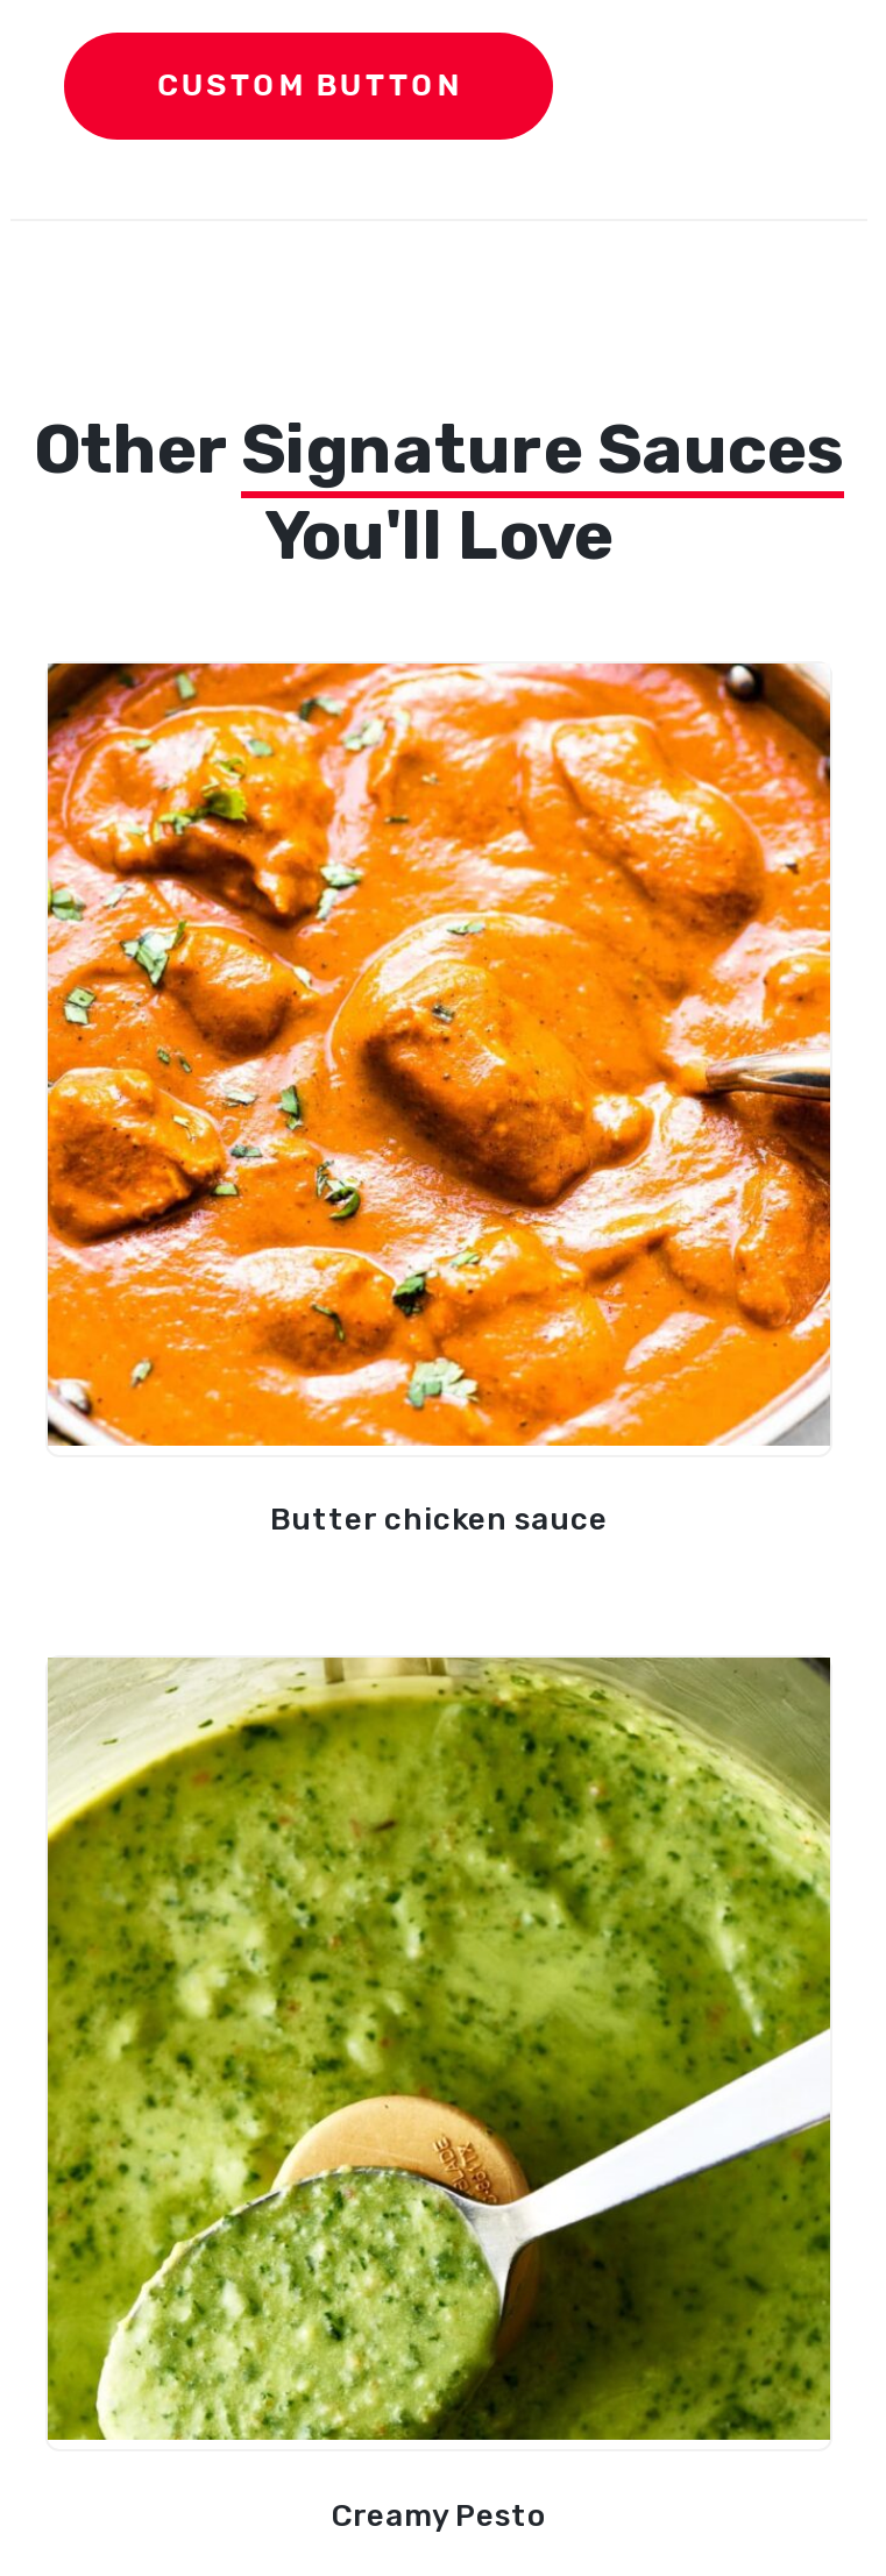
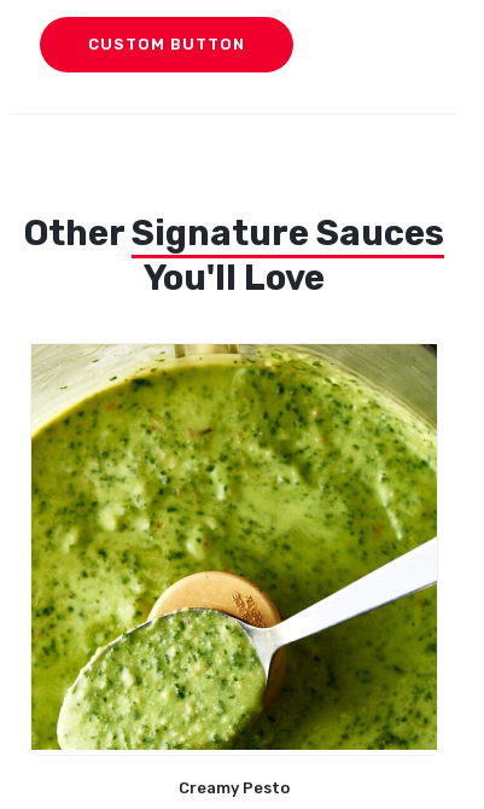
[45,661,832,1537] [image] | Butter chicken sauce -> none

